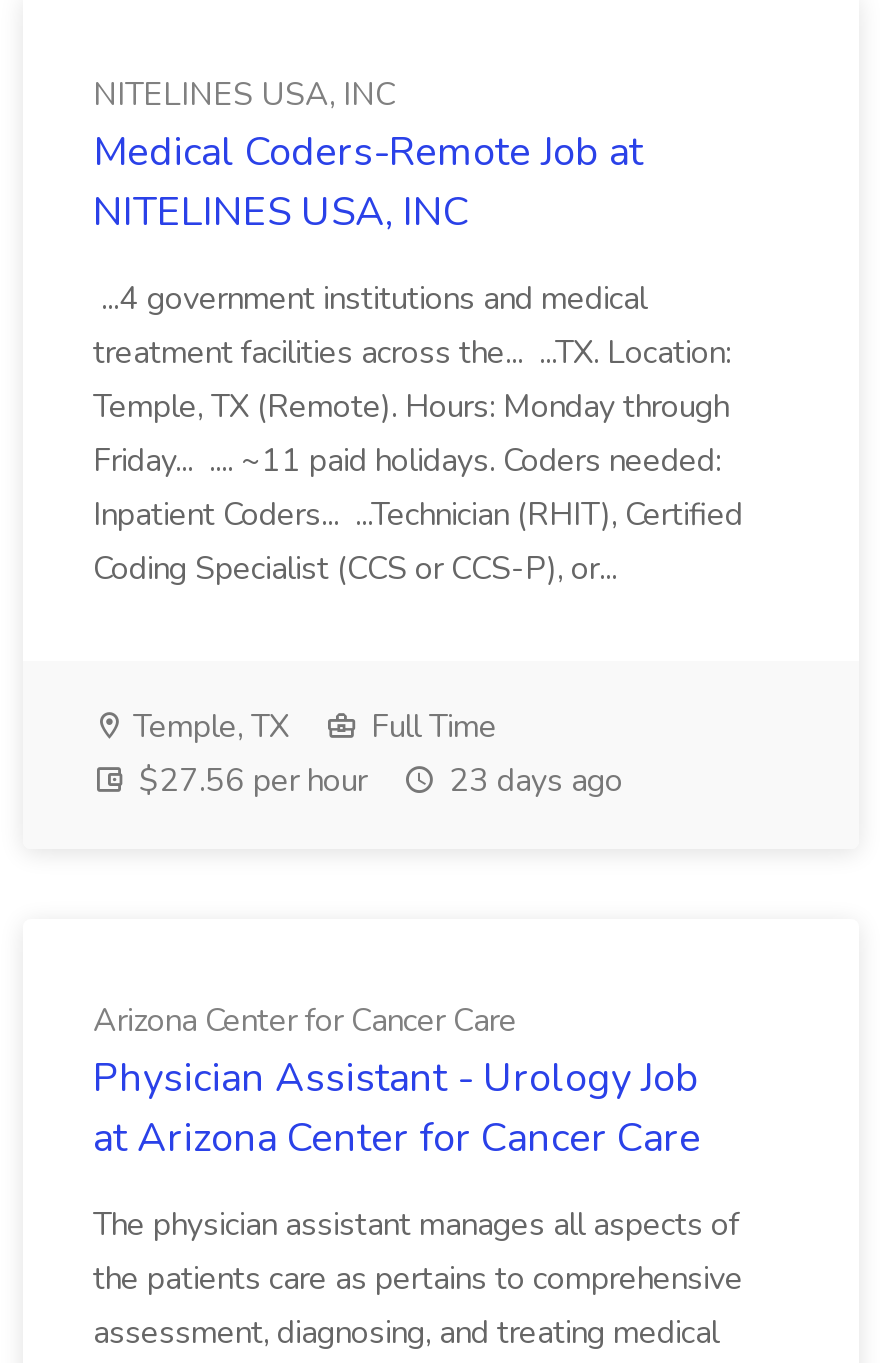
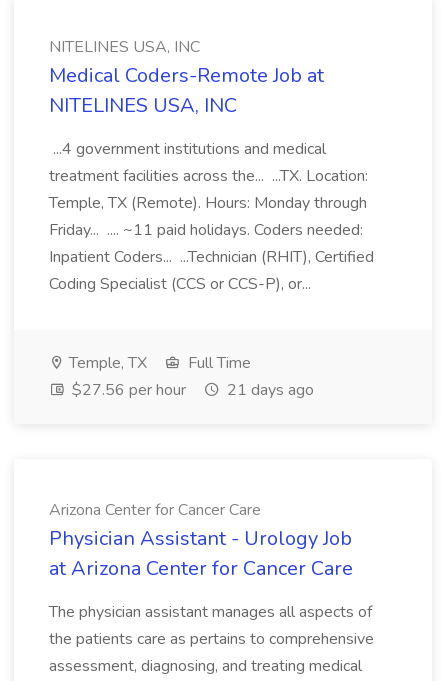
[131,759,623,803] $27.56 per hour 23 days ago -> [68,379,314,401] $27.56 per hour 21 days ago

